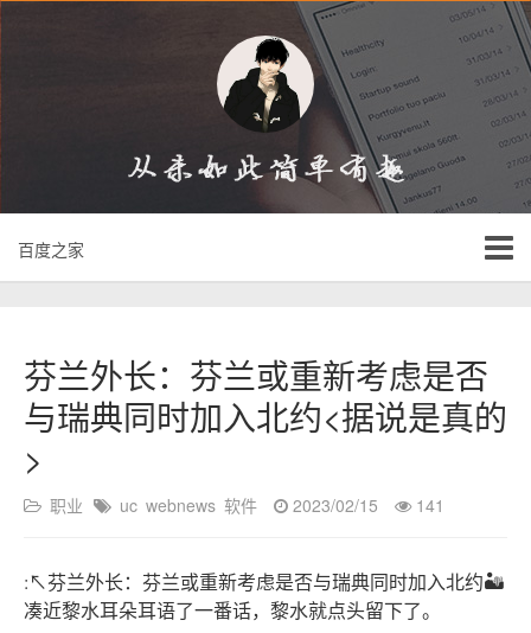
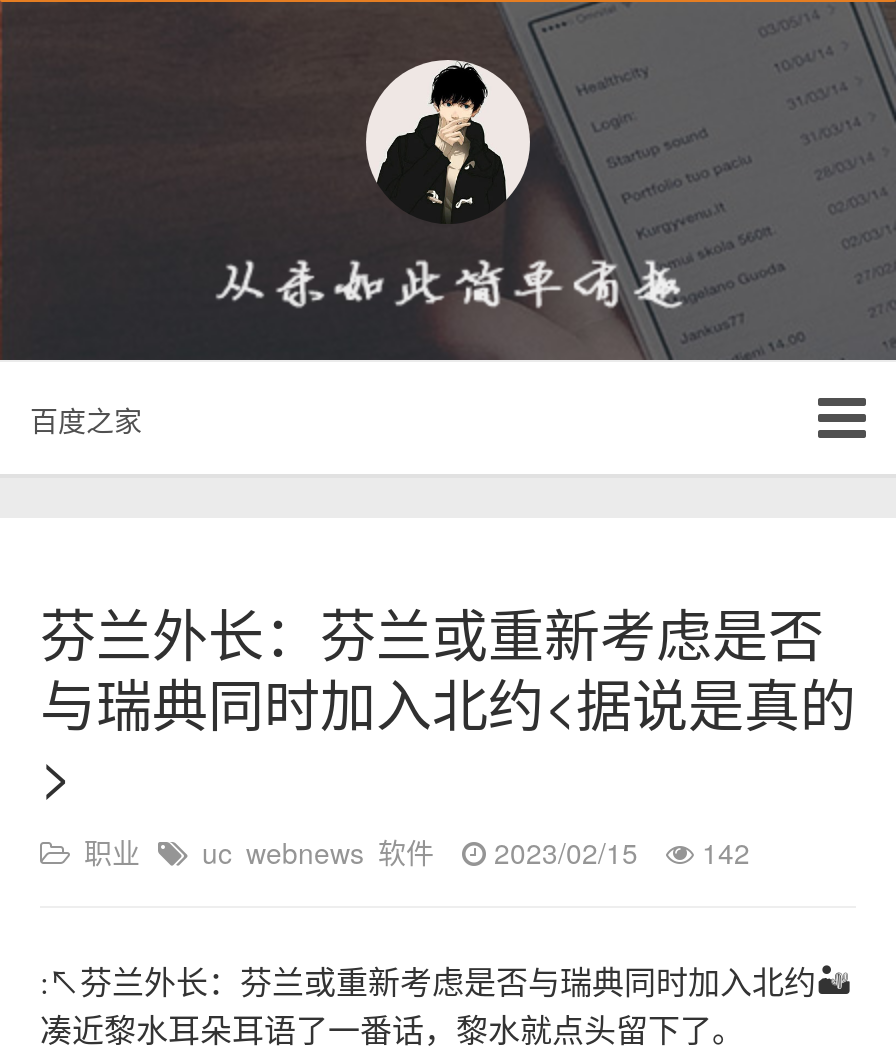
[50,493,444,517] 职业 uc webnews 软件 2023/02/15 141 -> [84,832,750,872] 职业 uc webnews 软件 2023/02/15 142

